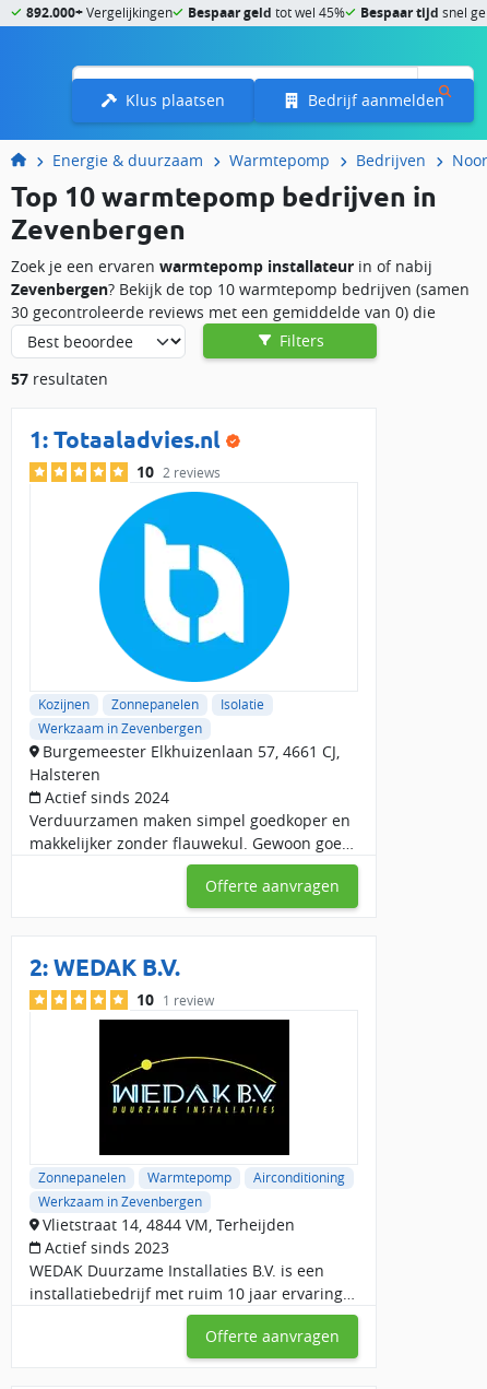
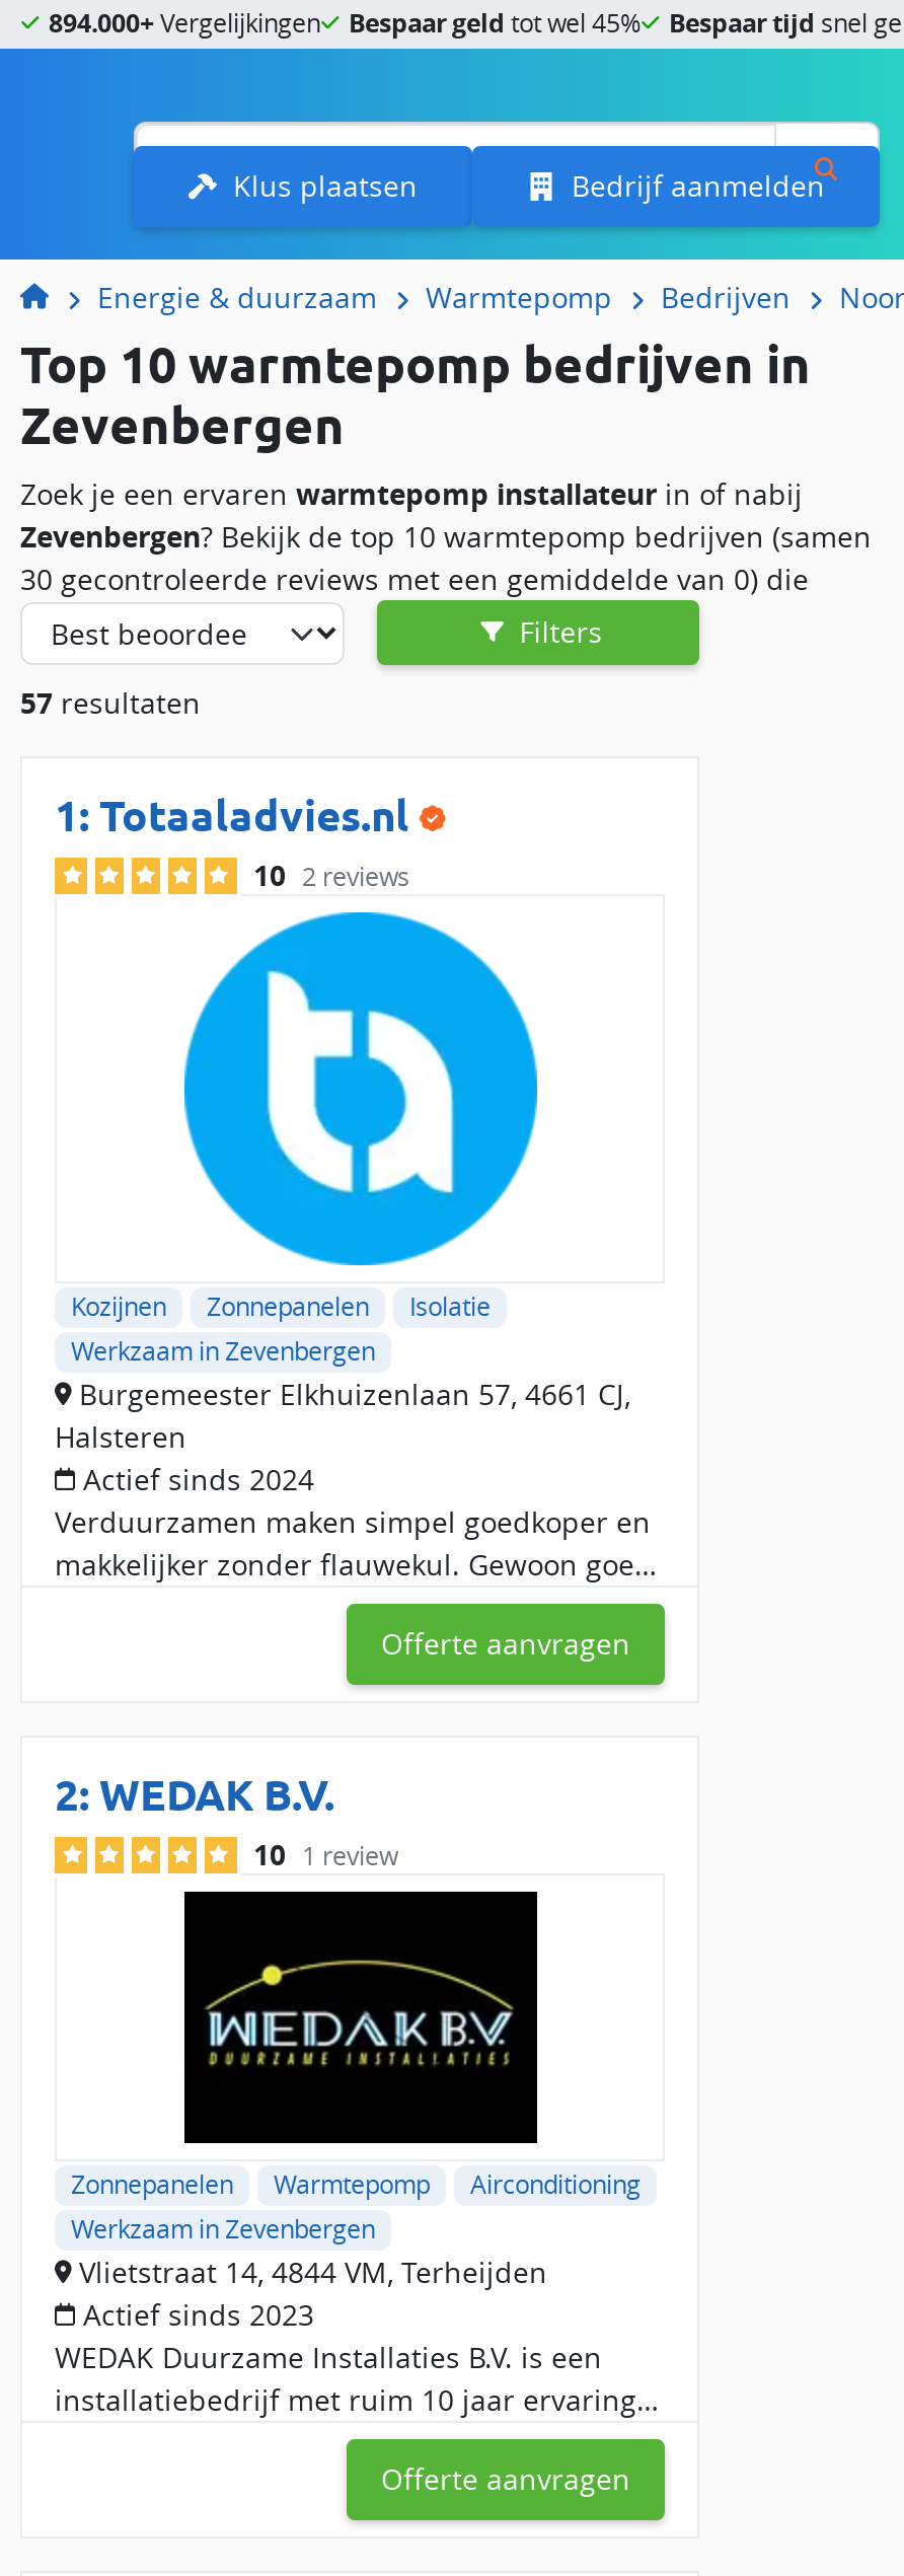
[26,3,173,22] 892.000+ Vergelijkingen -> [49,6,320,41] 894.000+ Vergelijkingen

